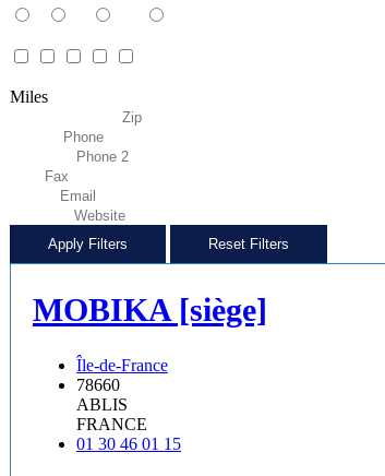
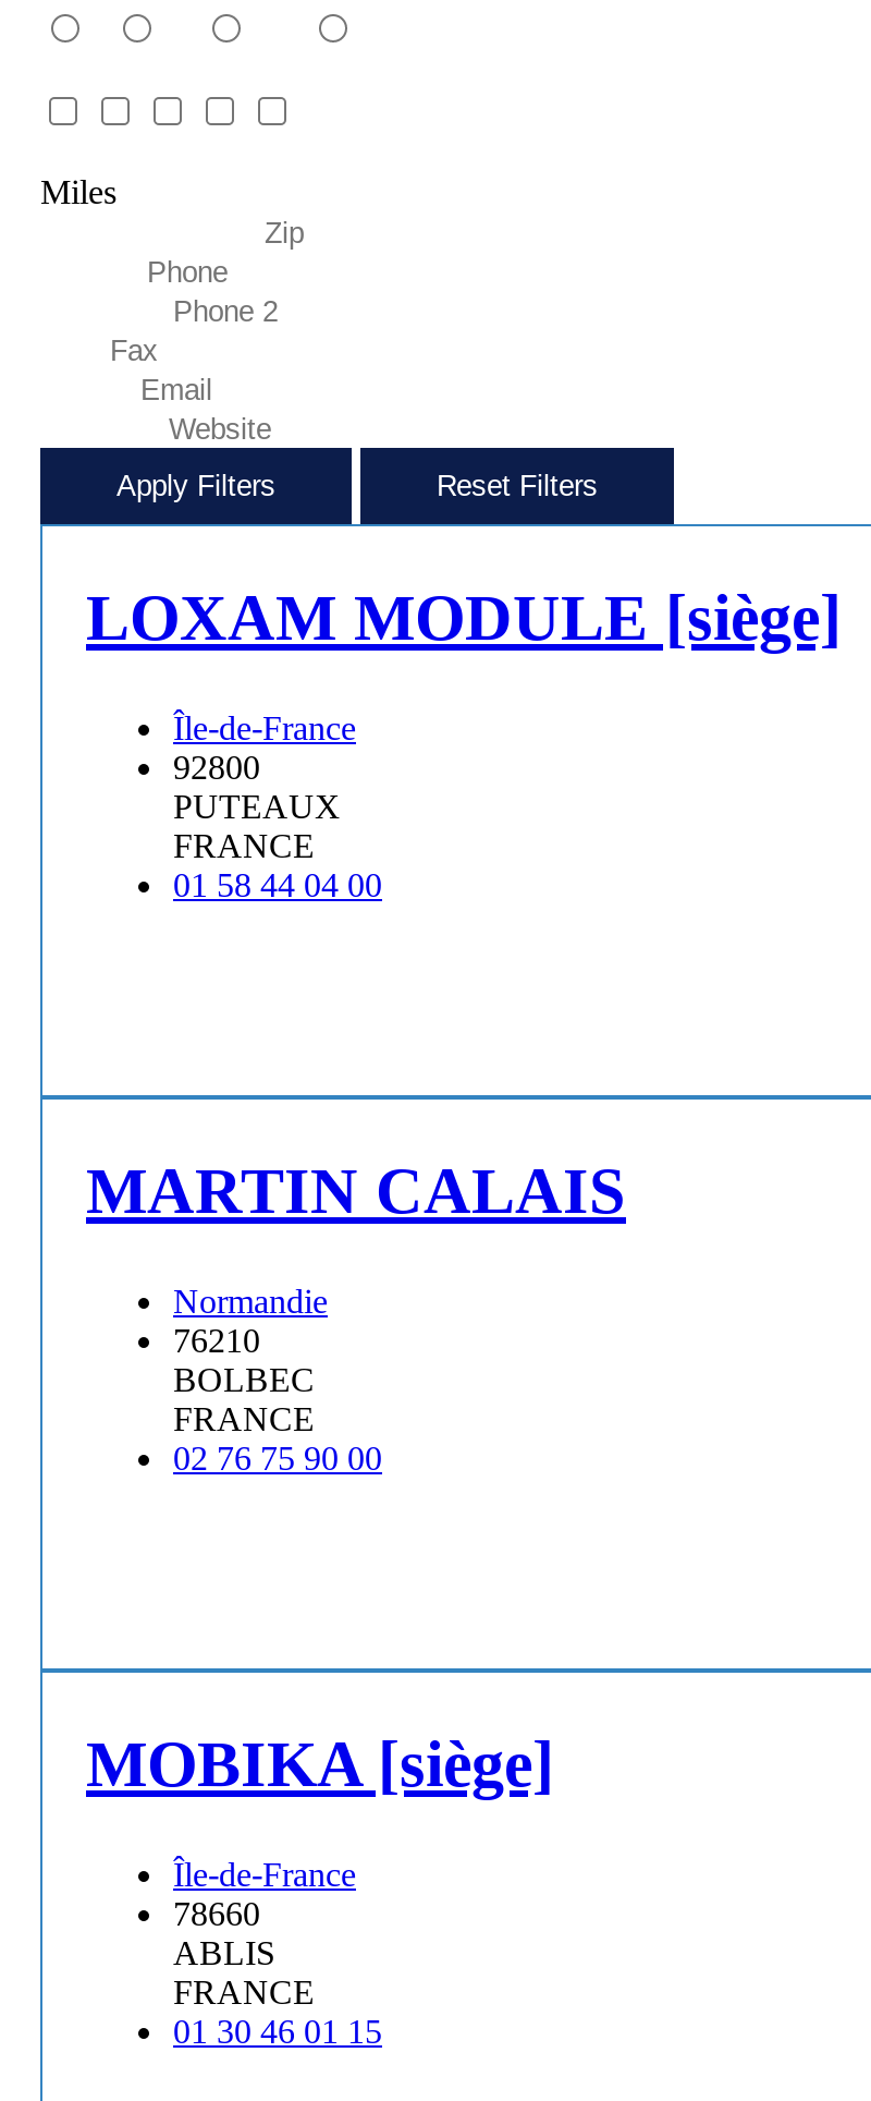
none -> [86,581,842,904] LOXAM MODULE [siège] | Île-de-France | 92800 | PUTEAUX | FRANCE | 01 58 44 04 00
none -> [86,1154,626,1476] MARTIN CALAIS | Normandie | 76210 | BOLBEC | FRANCE | 02 76 75 90 00

